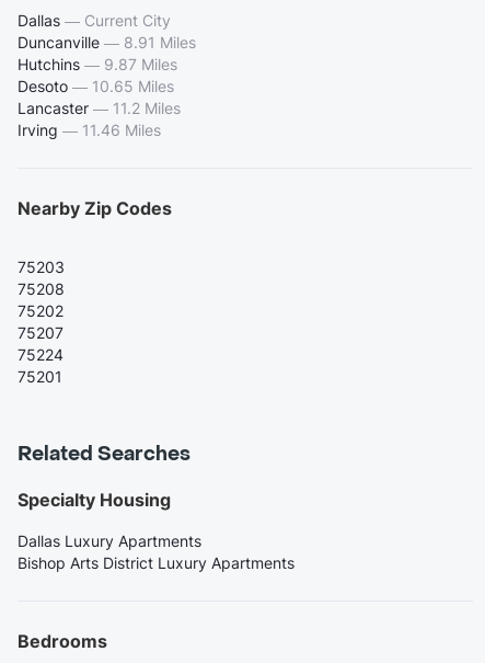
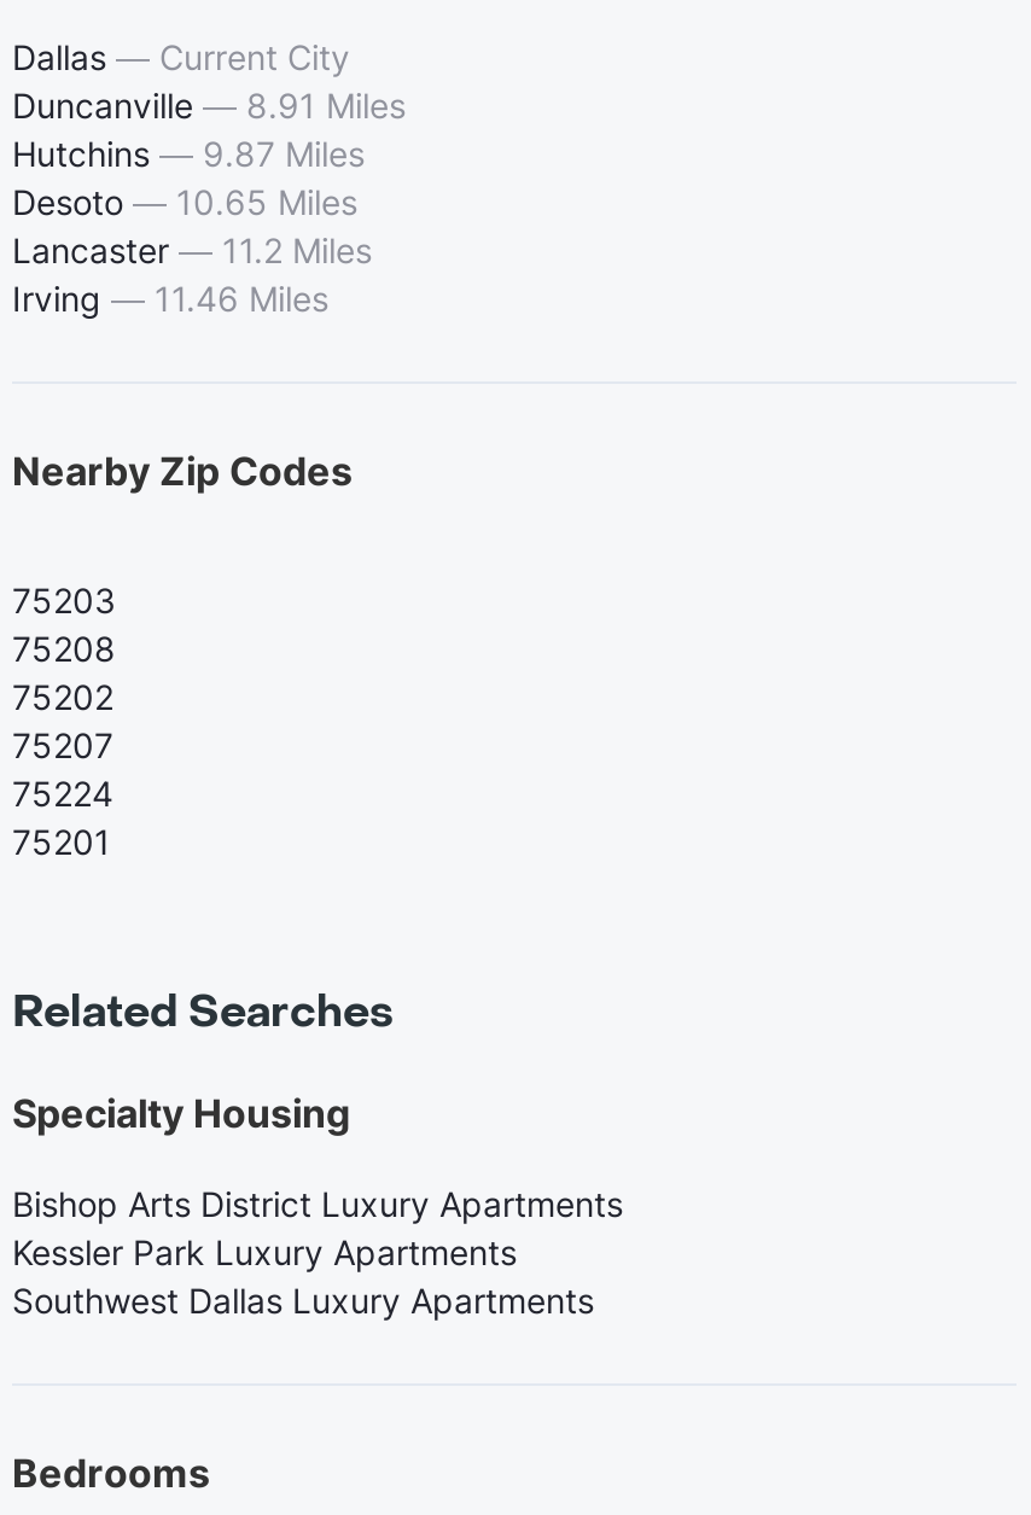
[18,532,201,551] Dallas Luxury Apartments -> none
moved [18,554,295,572] -> [12,1184,623,1225]: Bishop Arts District Luxury Apartments
none -> [12,1232,594,1322] Kessler Park Luxury Apartments | Southwest Dallas Luxury Apartments

